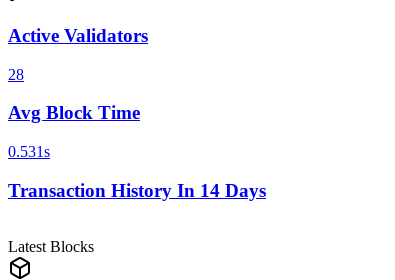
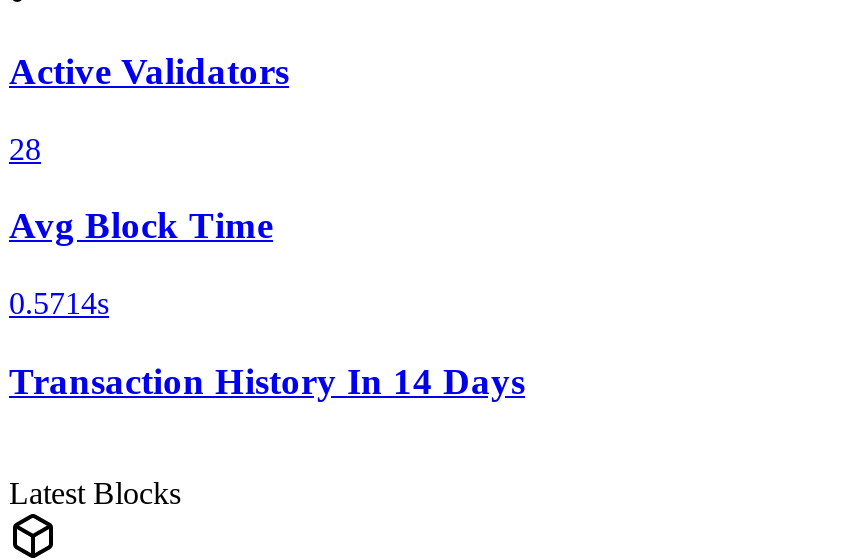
[8,143,50,160] 0.531s -> [9,286,109,320] 0.5714s

